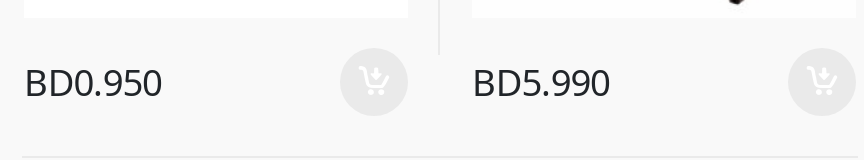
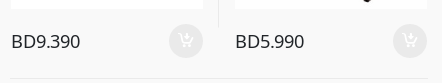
[24,56,162,106] BD0.950 -> [11,28,80,53] BD9.390

